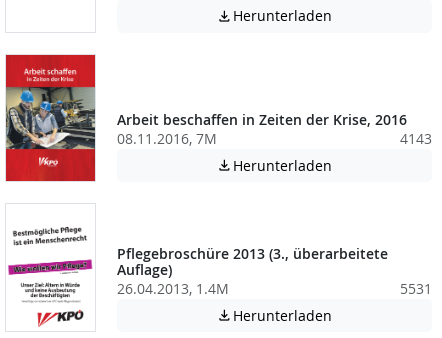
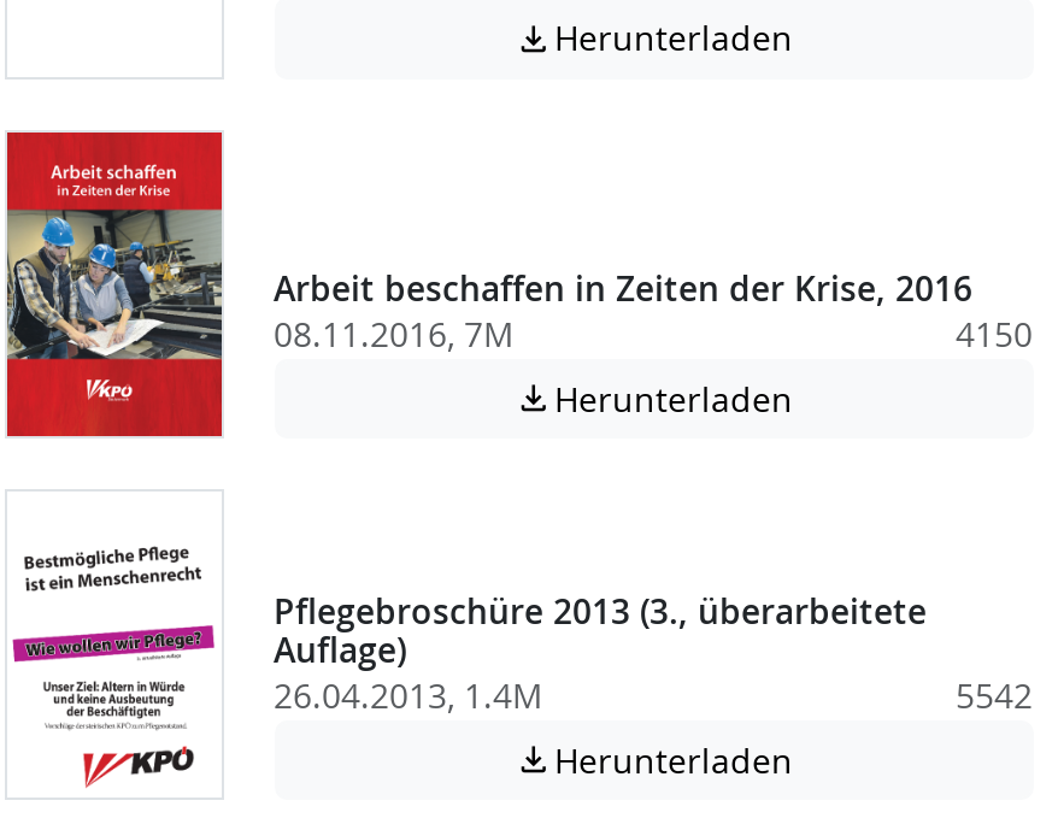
[399,129,431,148] 4143 -> [956,311,1033,356] 4150
[399,279,431,298] 5531 -> [956,671,1033,717] 5542

